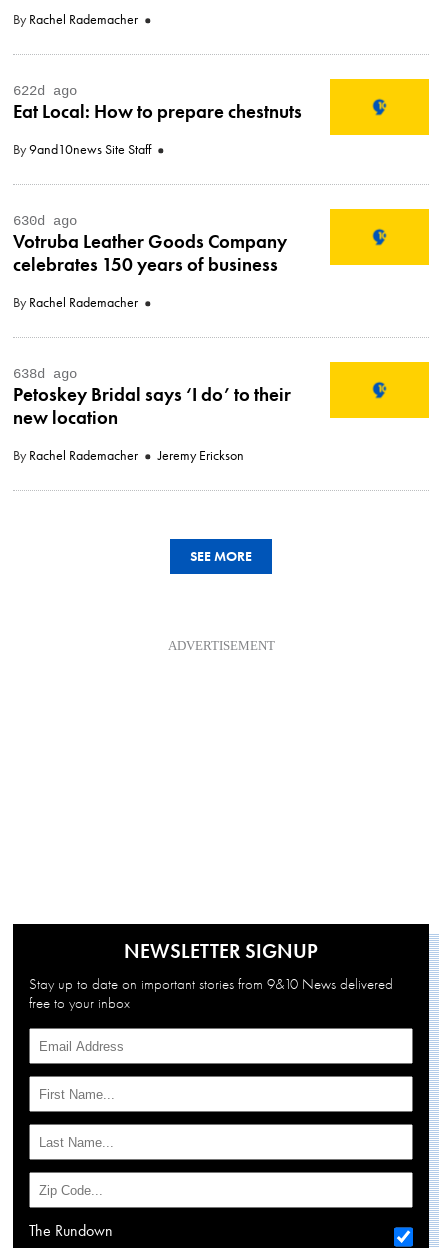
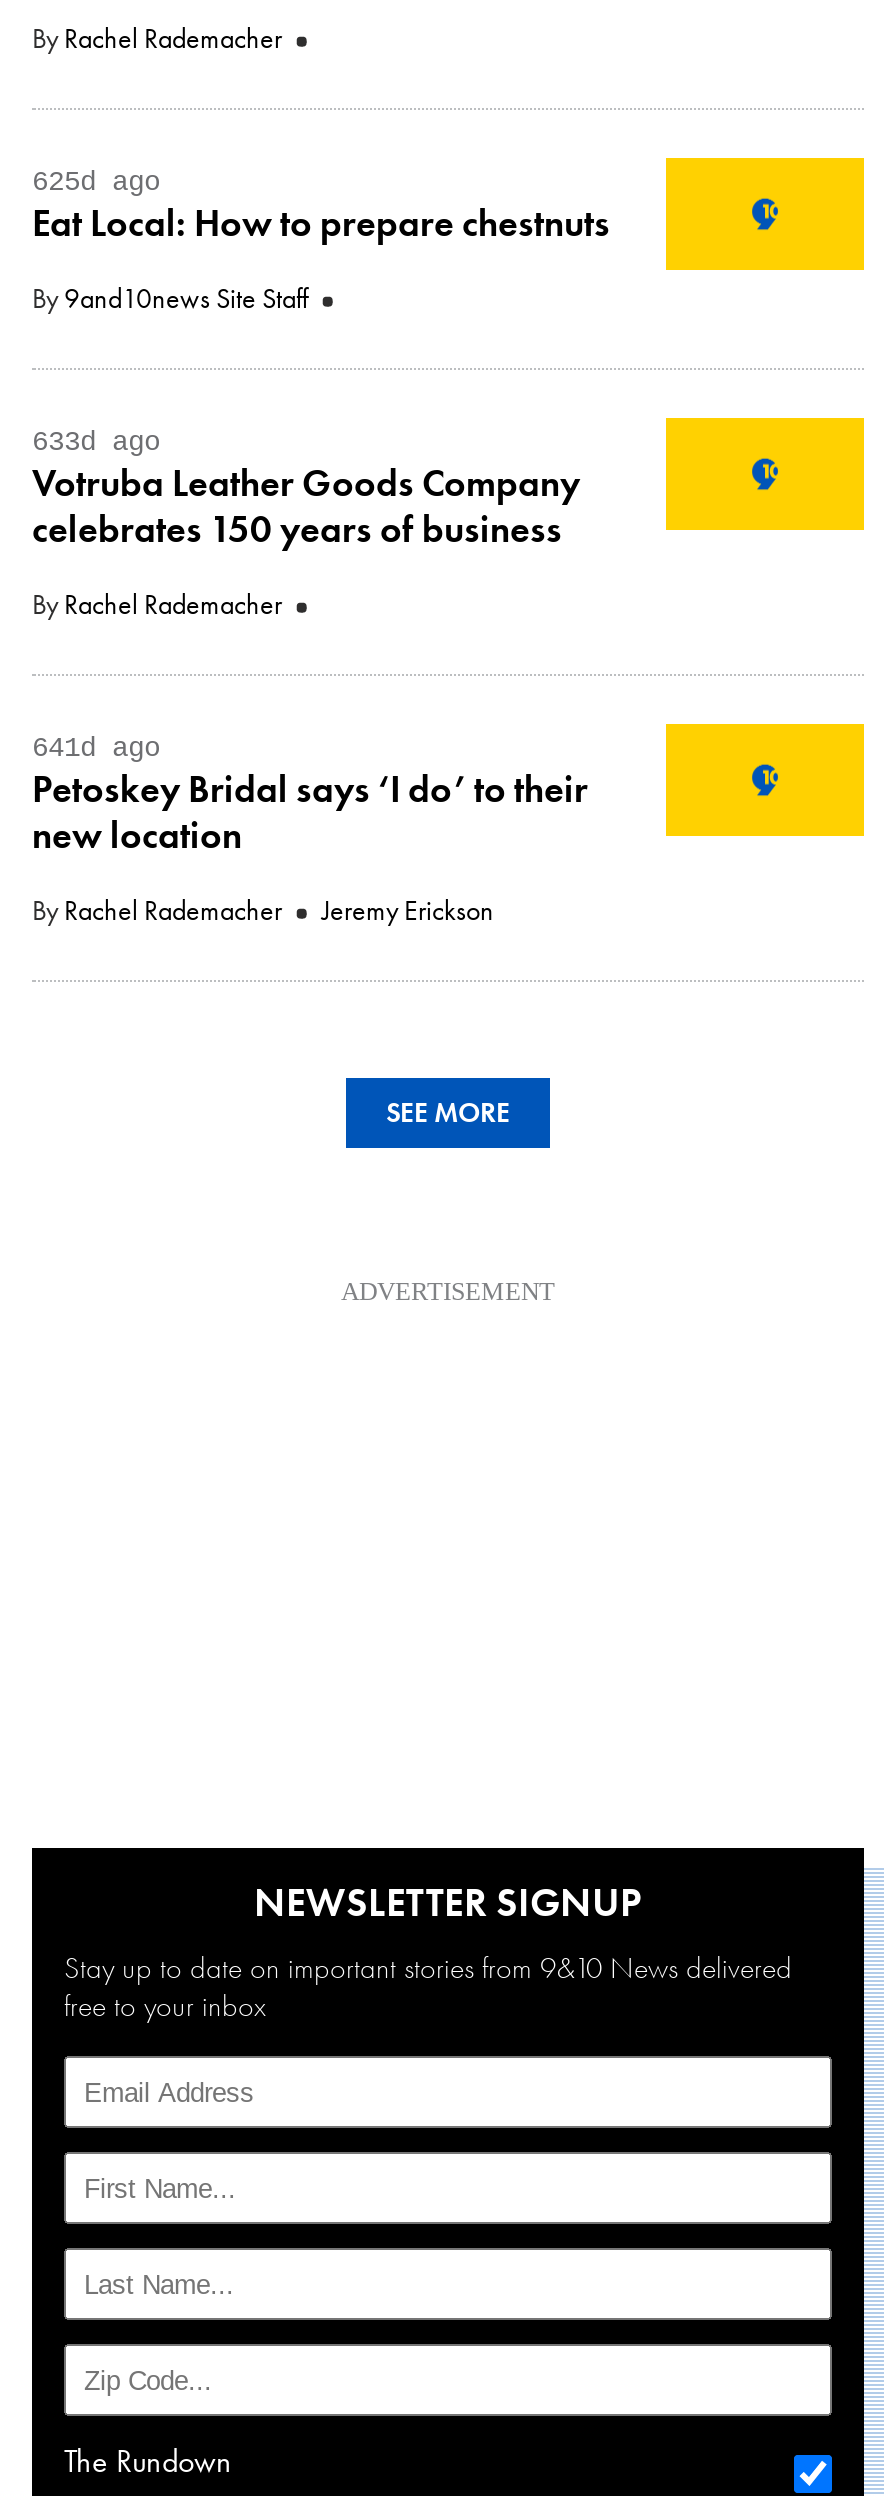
[13,83,77,99] 622d ago -> [32,166,160,198] 625d ago
[13,213,77,229] 630d ago -> [32,426,160,458] 633d ago
[13,366,77,382] 638d ago -> [32,732,160,764] 641d ago

